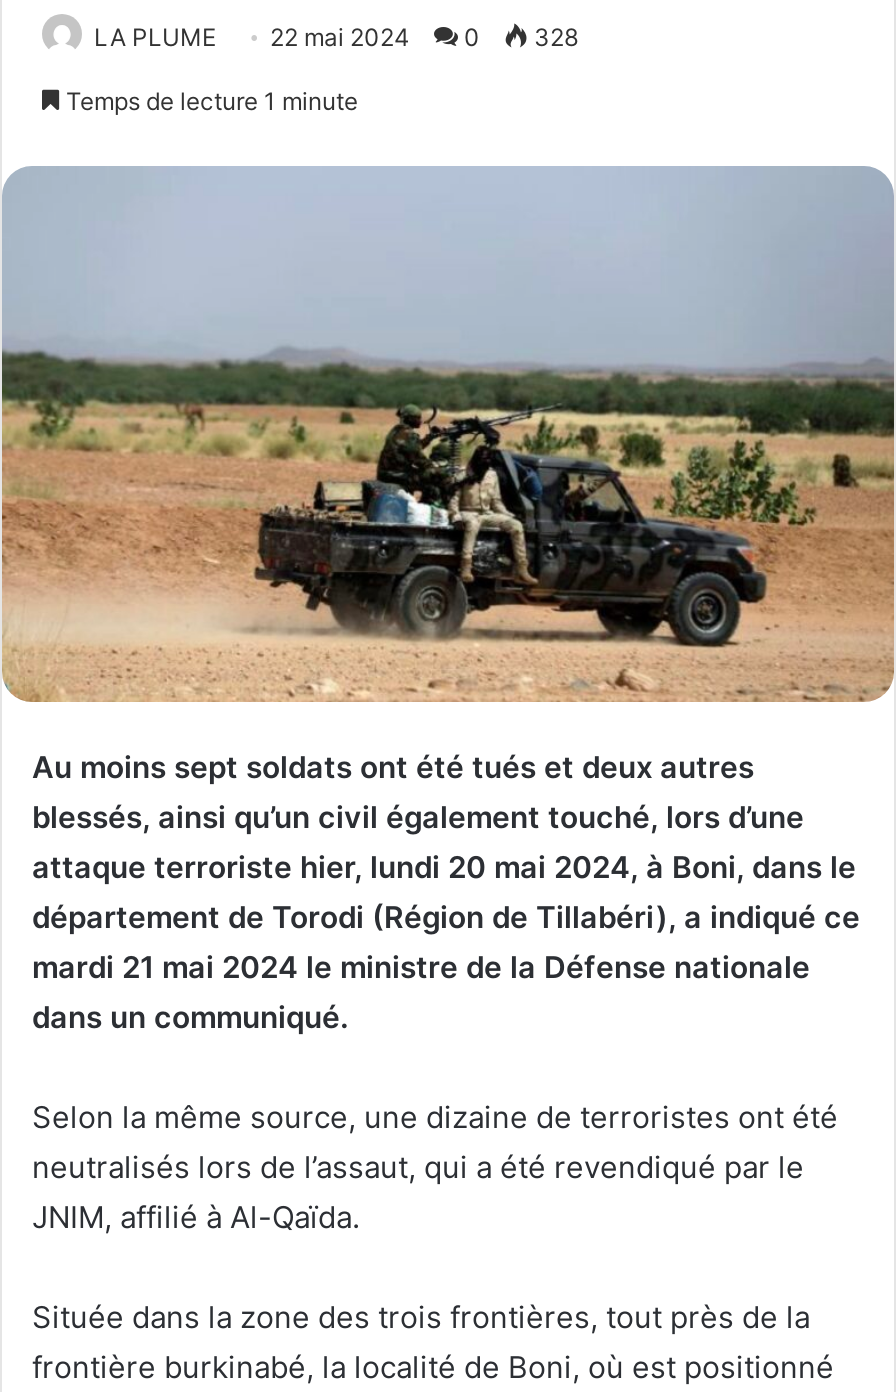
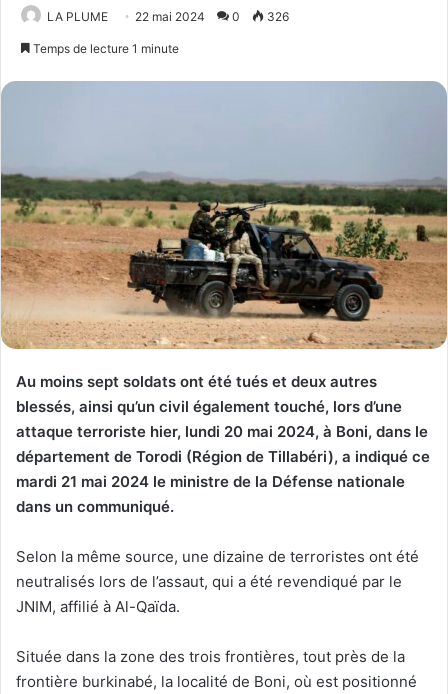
[94,21,578,51] LA PLUME 22 mai 2024 0 328 -> [47,9,289,24] LA PLUME 22 mai 2024 0 326

